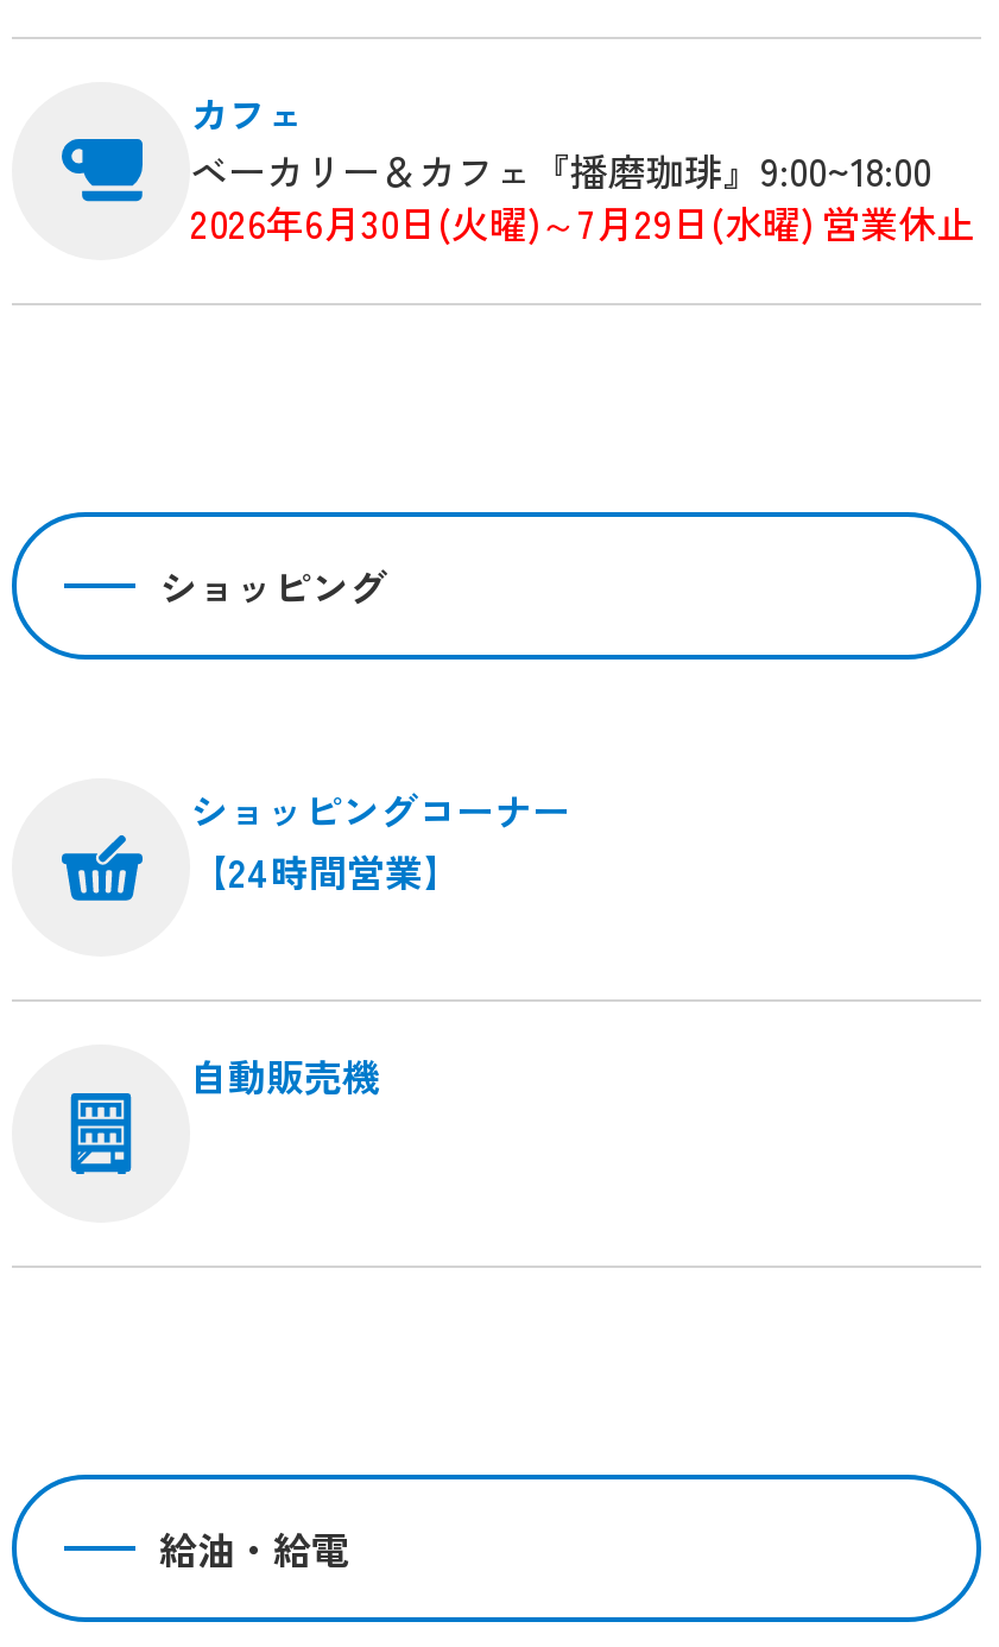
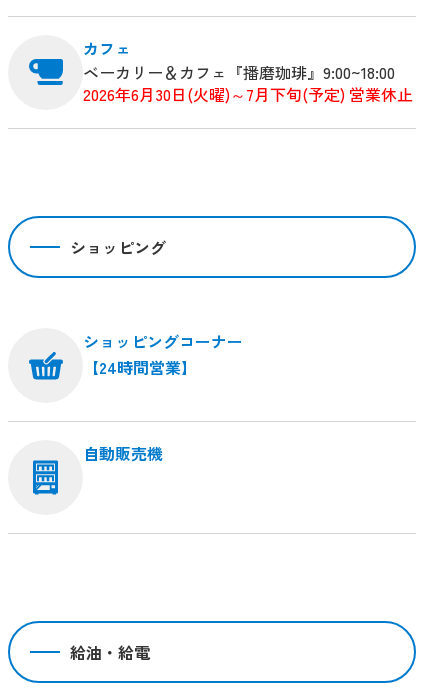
[190,193,974,250] 2026年6月30日(火曜)～7月29日(水曜) 営業休止 -> [83,82,413,106] 2026年6月30日(火曜)～7月下旬(予定) 営業休止

